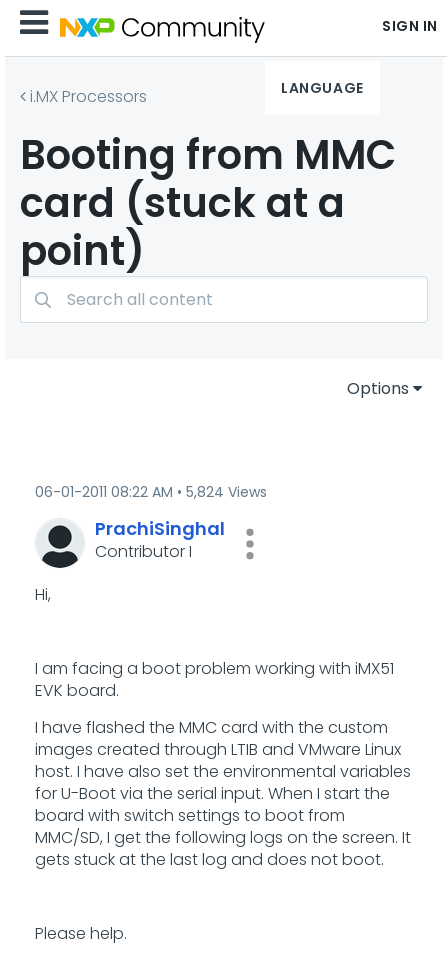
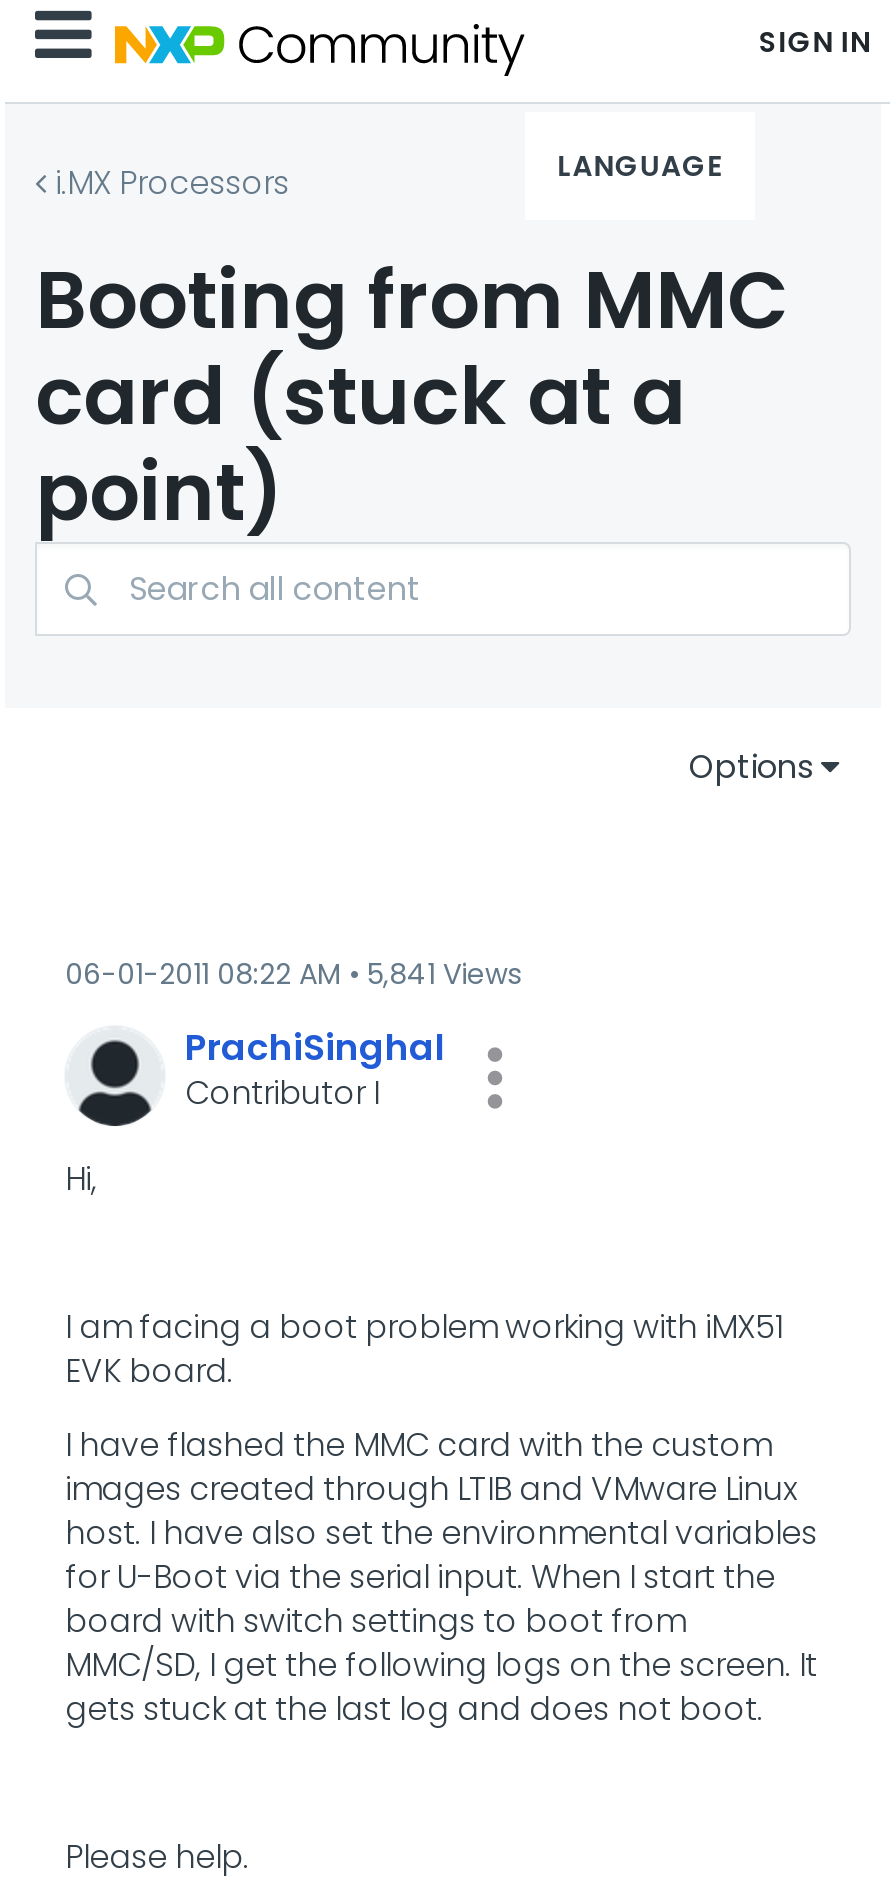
[35,482,267,502] 06-01-2011 08:22 AM 5,824 Views -> [65,954,521,994] 06-01-2011 08:22 AM 5,841 Views

